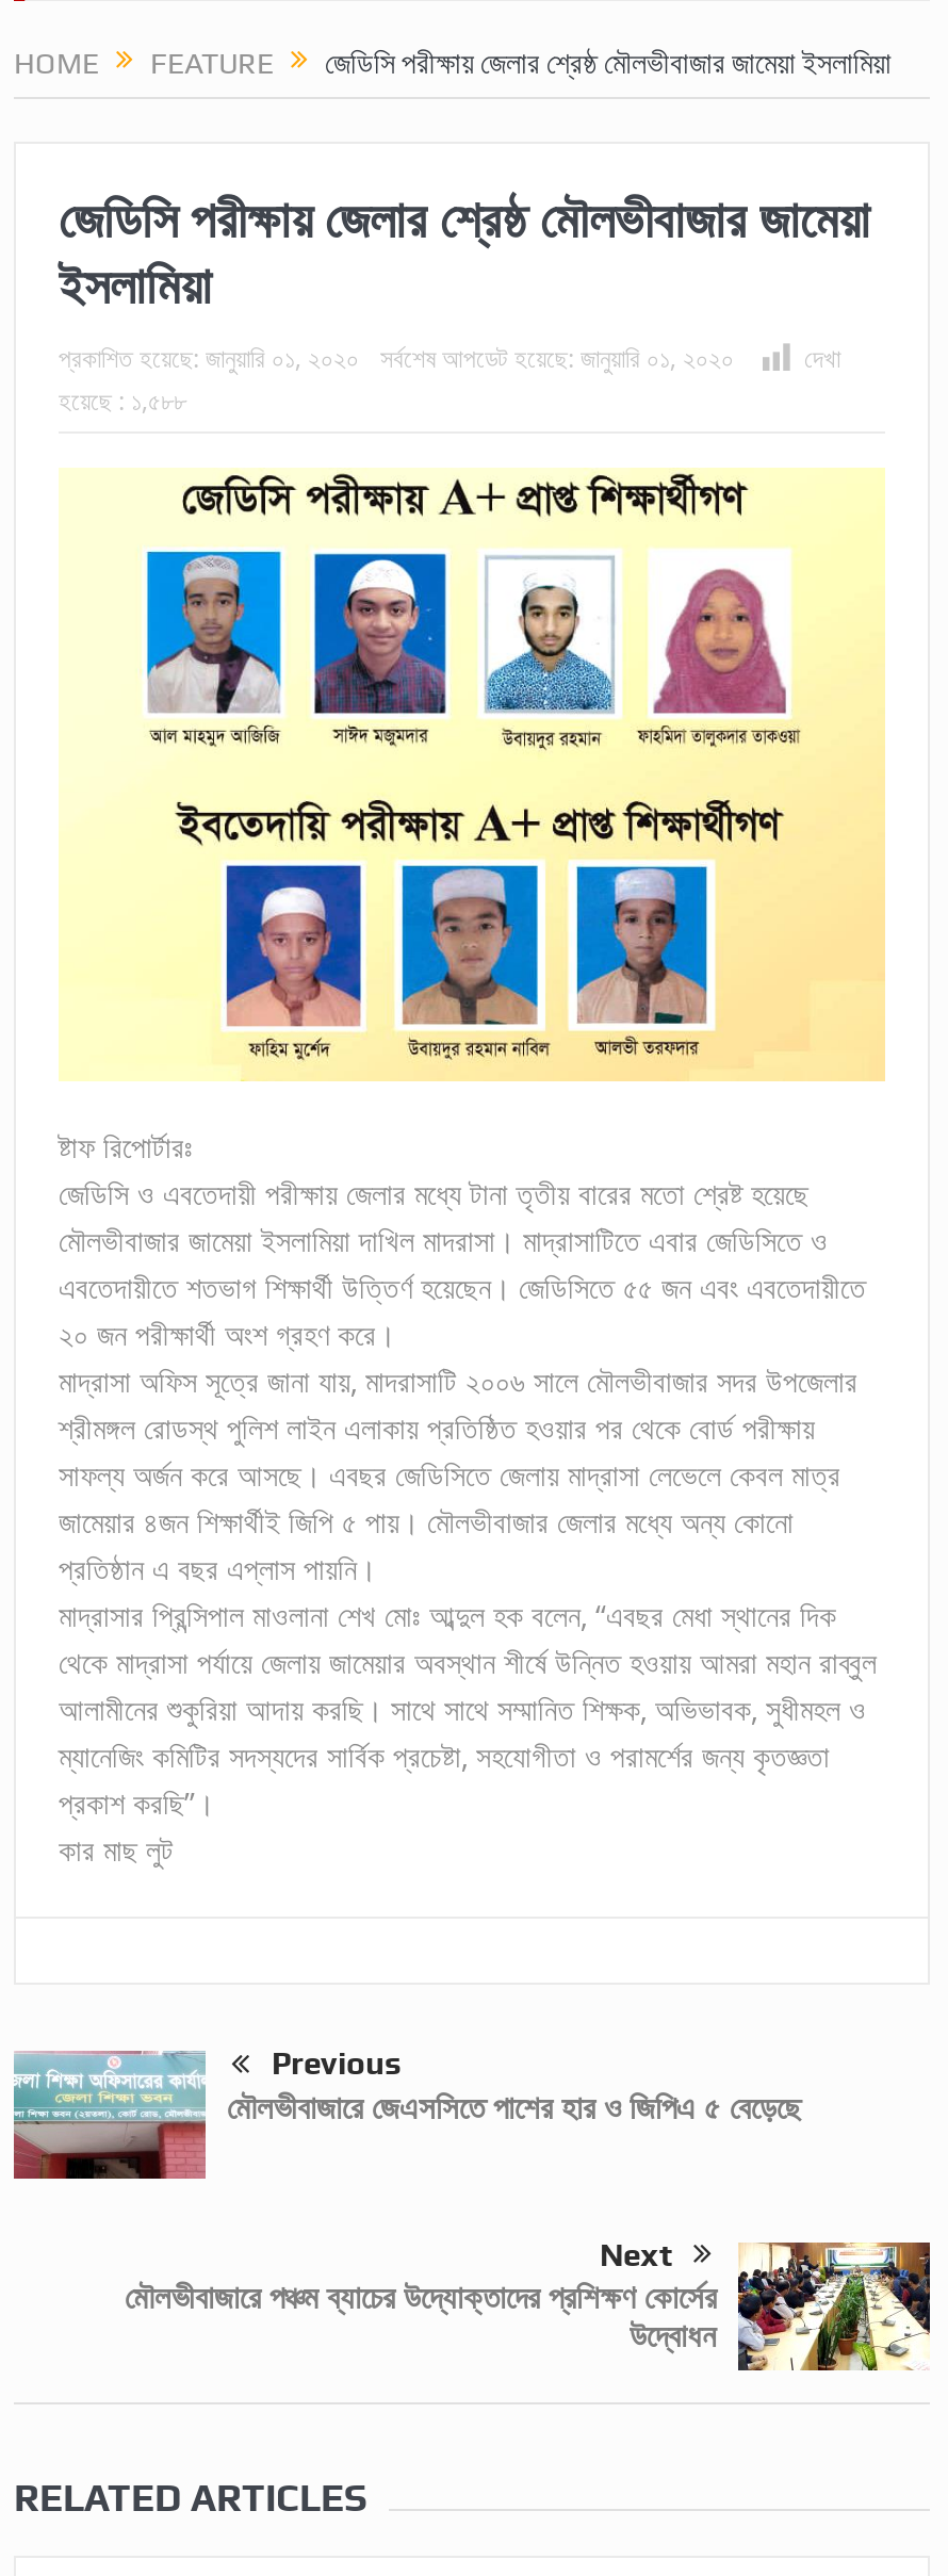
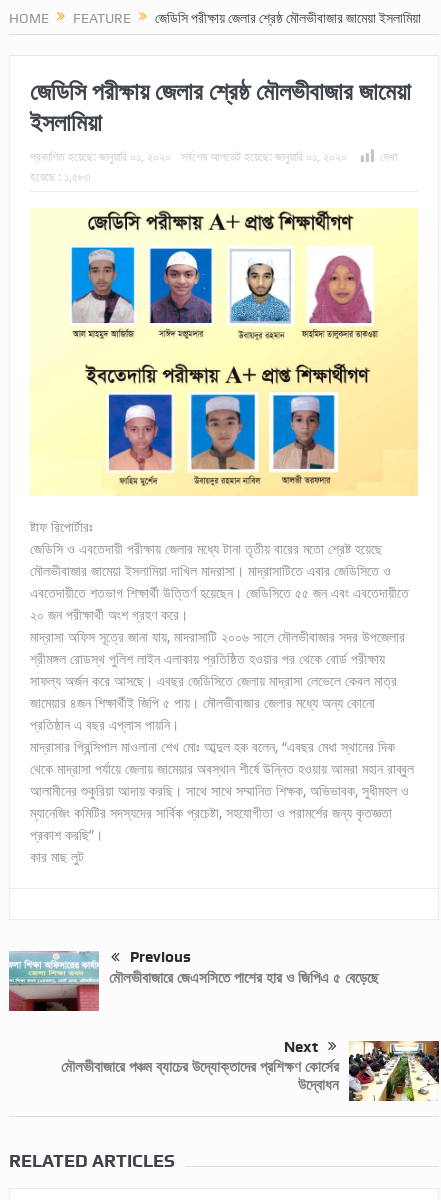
[59,382,186,416] হয়েছে : ১,৫৮৮ -> [30,168,90,184] হয়েছে : ১,৫৮৩

